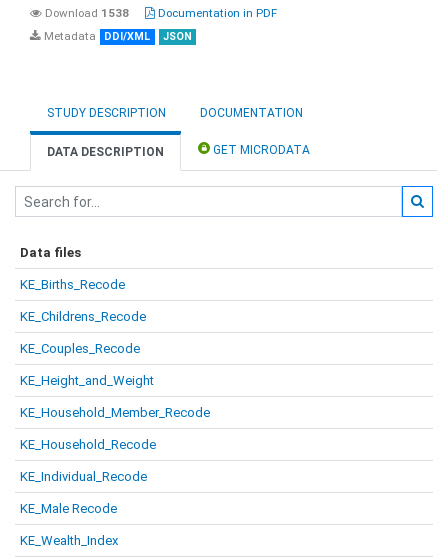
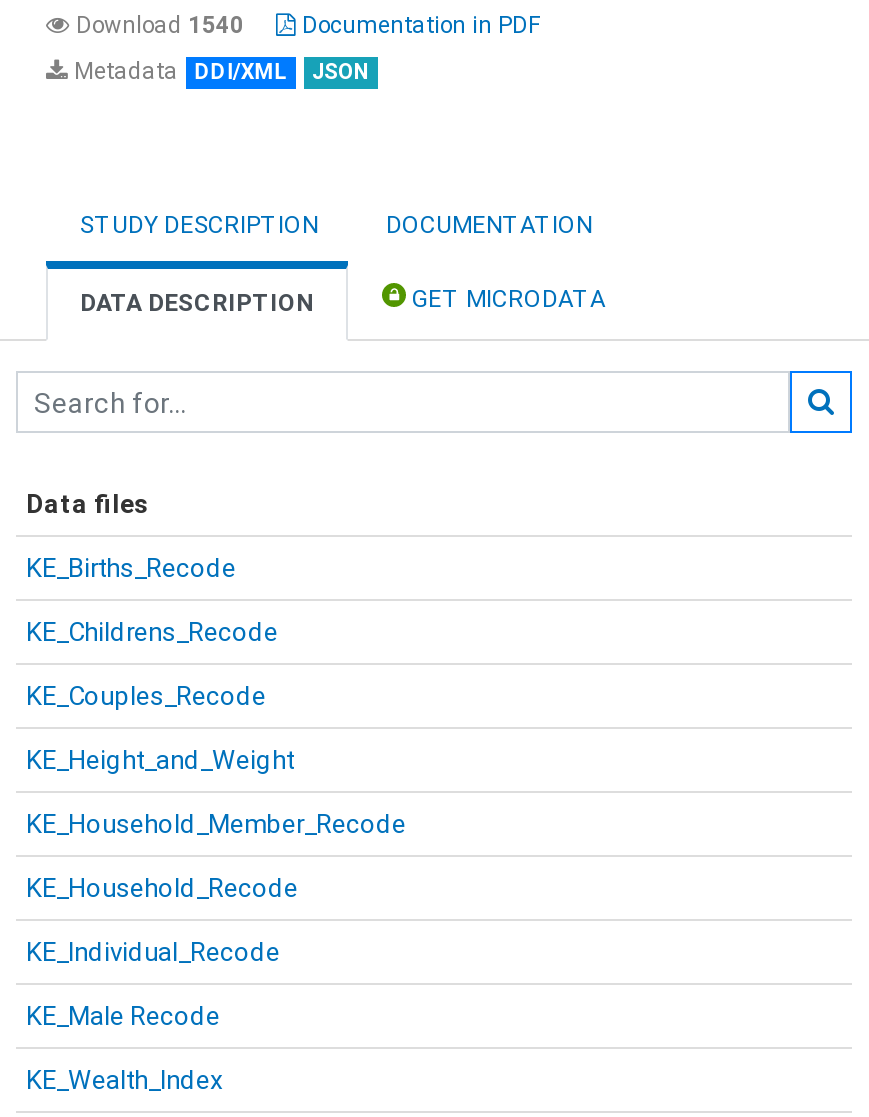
[42,6,277,20] Download 1538 Documentation in PDF -> [70,11,540,39] Download 1540 Documentation in PDF

